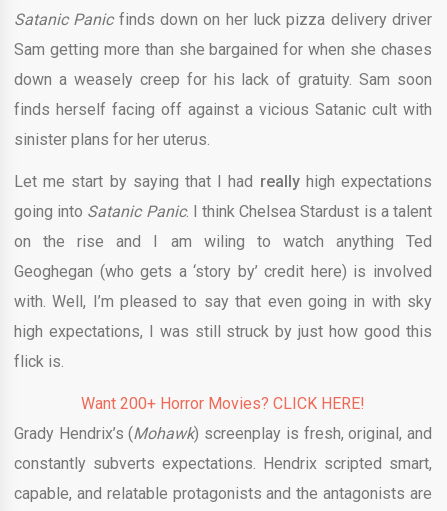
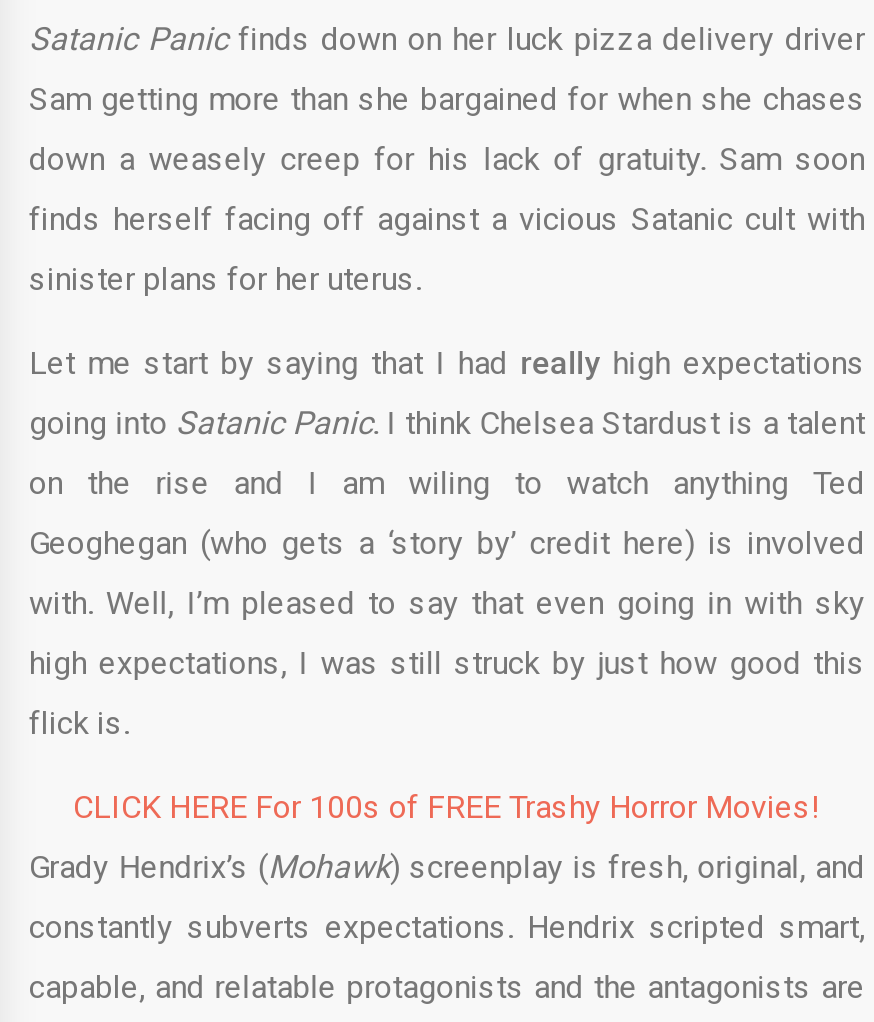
[81,394,365,413] Want 200+ Horror Movies? CLICK HERE! -> [73,788,821,826] CLICK HERE For 100s of FREE Trashy Horror Movies!

